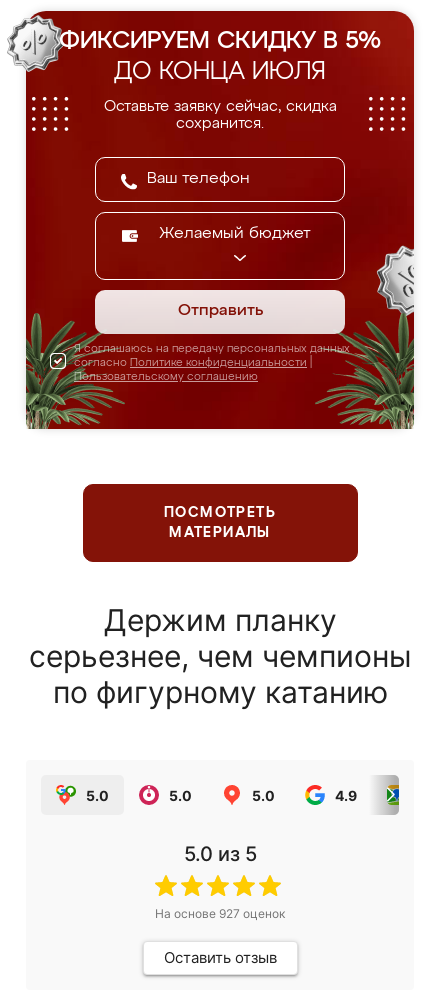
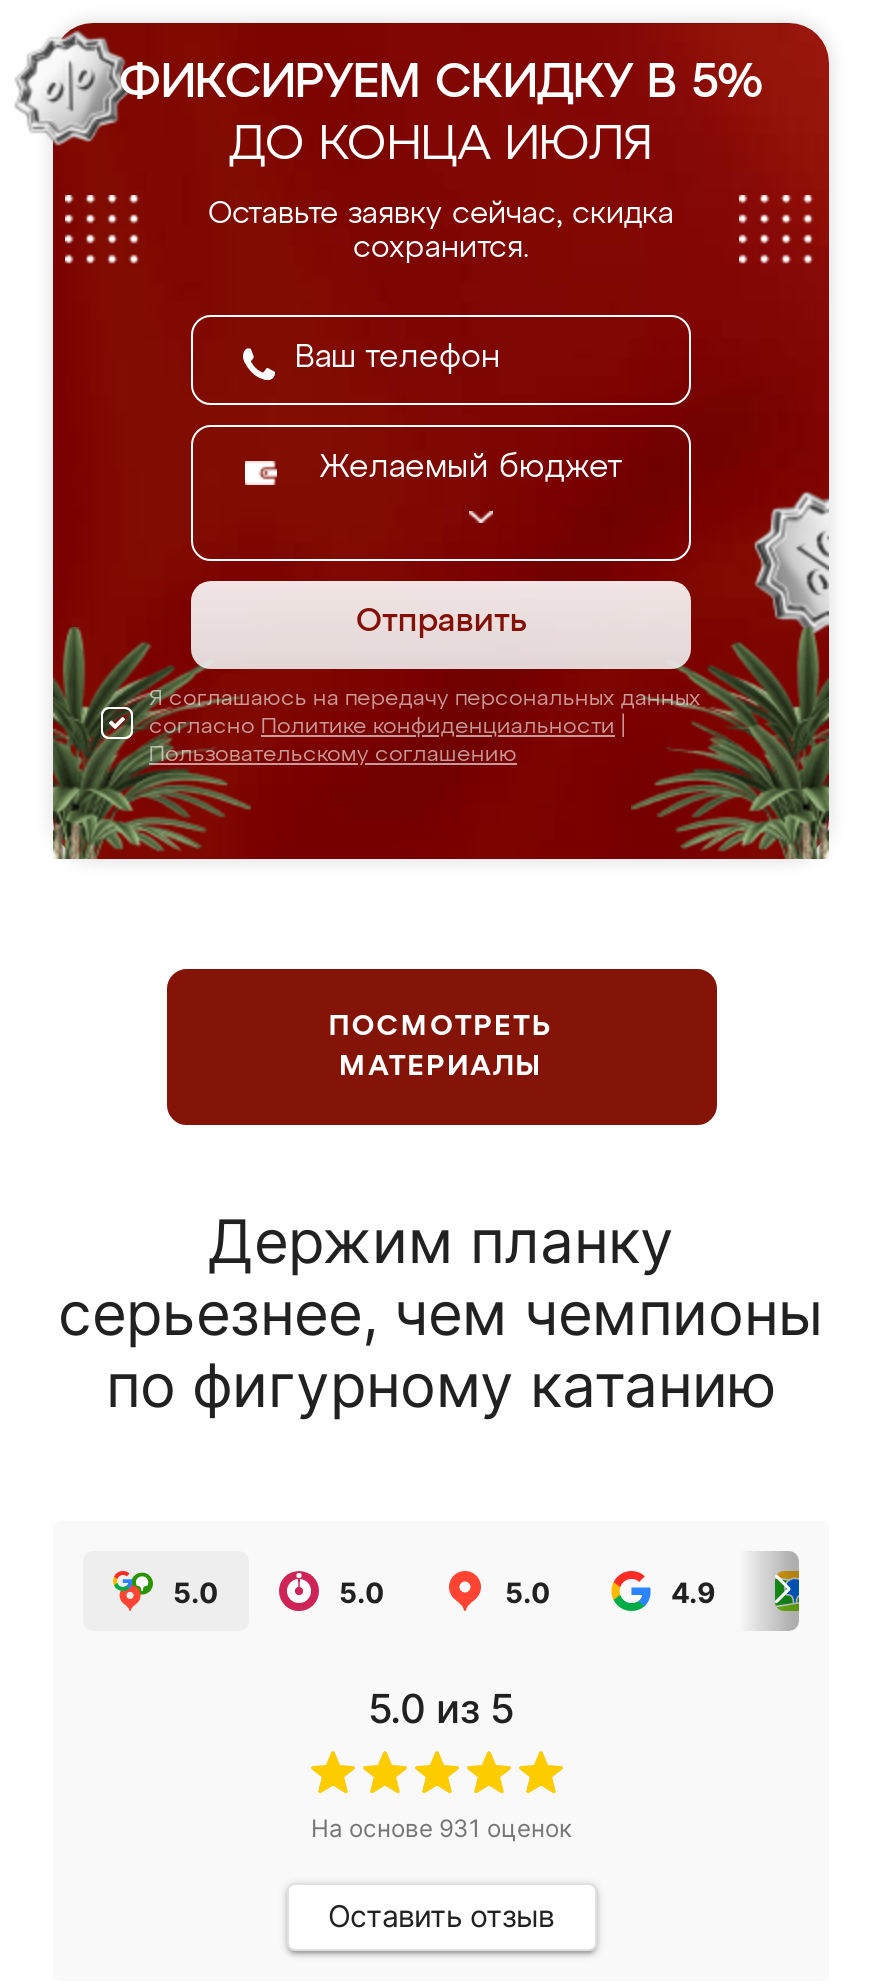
[155,906,285,921] На основе 927 оценок -> [311,1813,571,1843] На основе 931 оценок

